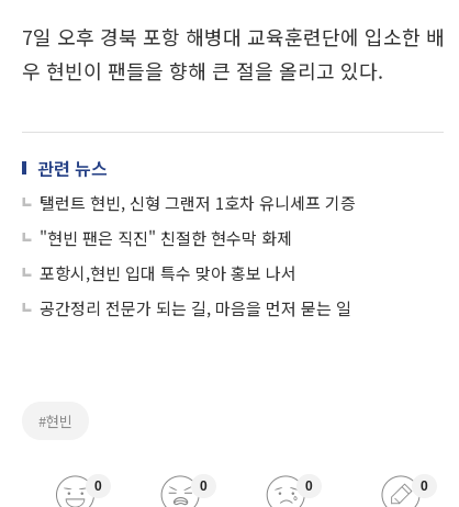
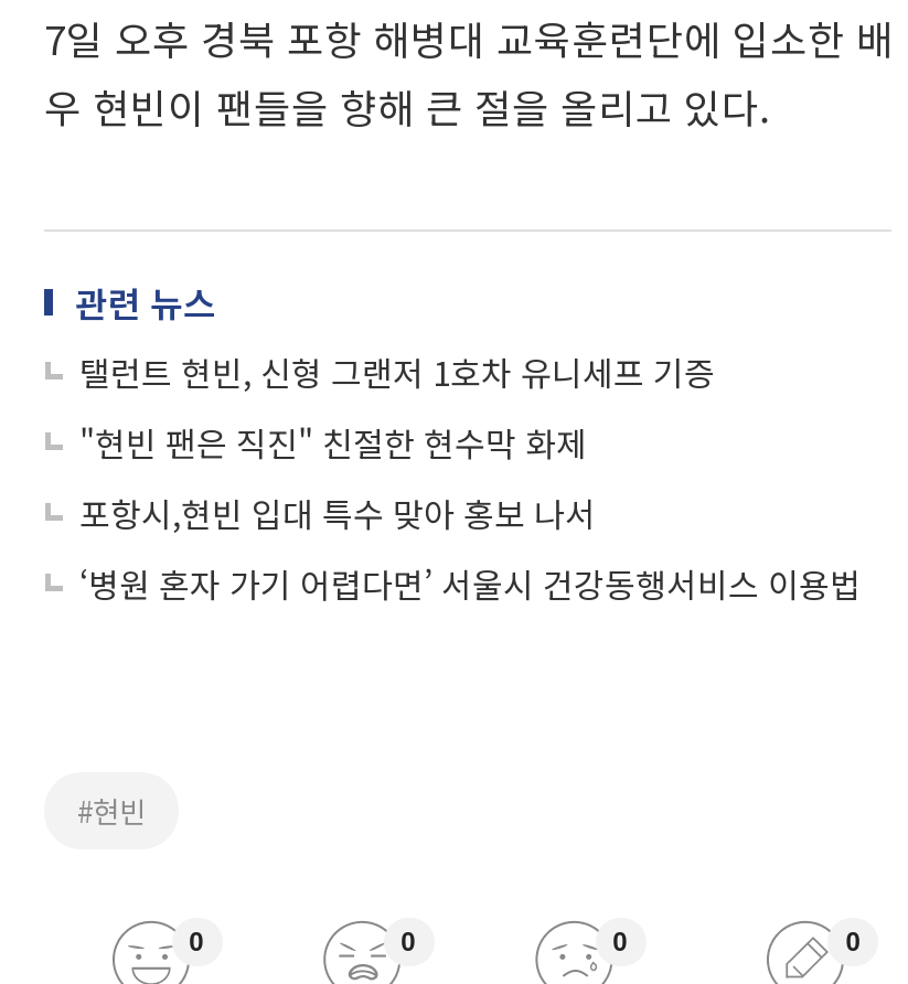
[40,297,351,320] 공간정리 전문가 되는 길, 마음을 먼저 묻는 일 -> [79,561,861,608] ‘병원 혼자 가기 어렵다면’ 서울시 건강동행서비스 이용법

